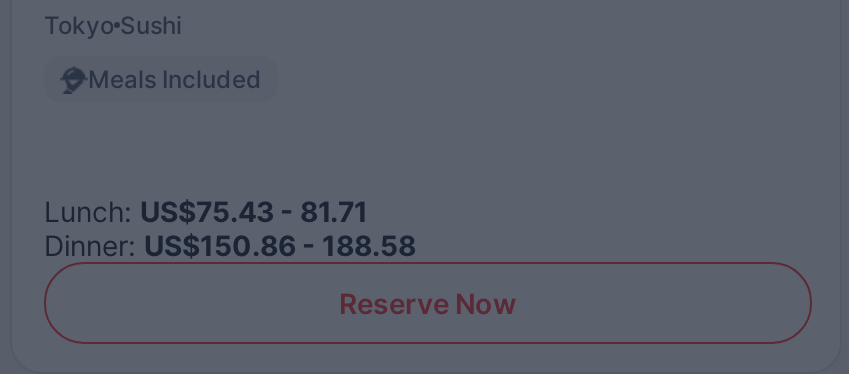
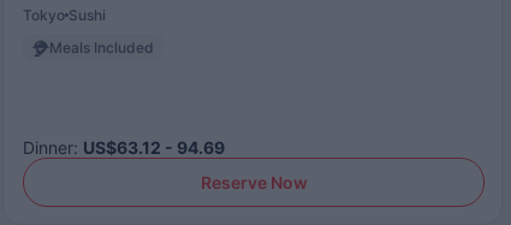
[44,194,416,262] Lunch: US$75.43 - 81.71 | Dinner: US$150.86 - 188.58 -> [23,137,225,158] Dinner: US$63.12 - 94.69

